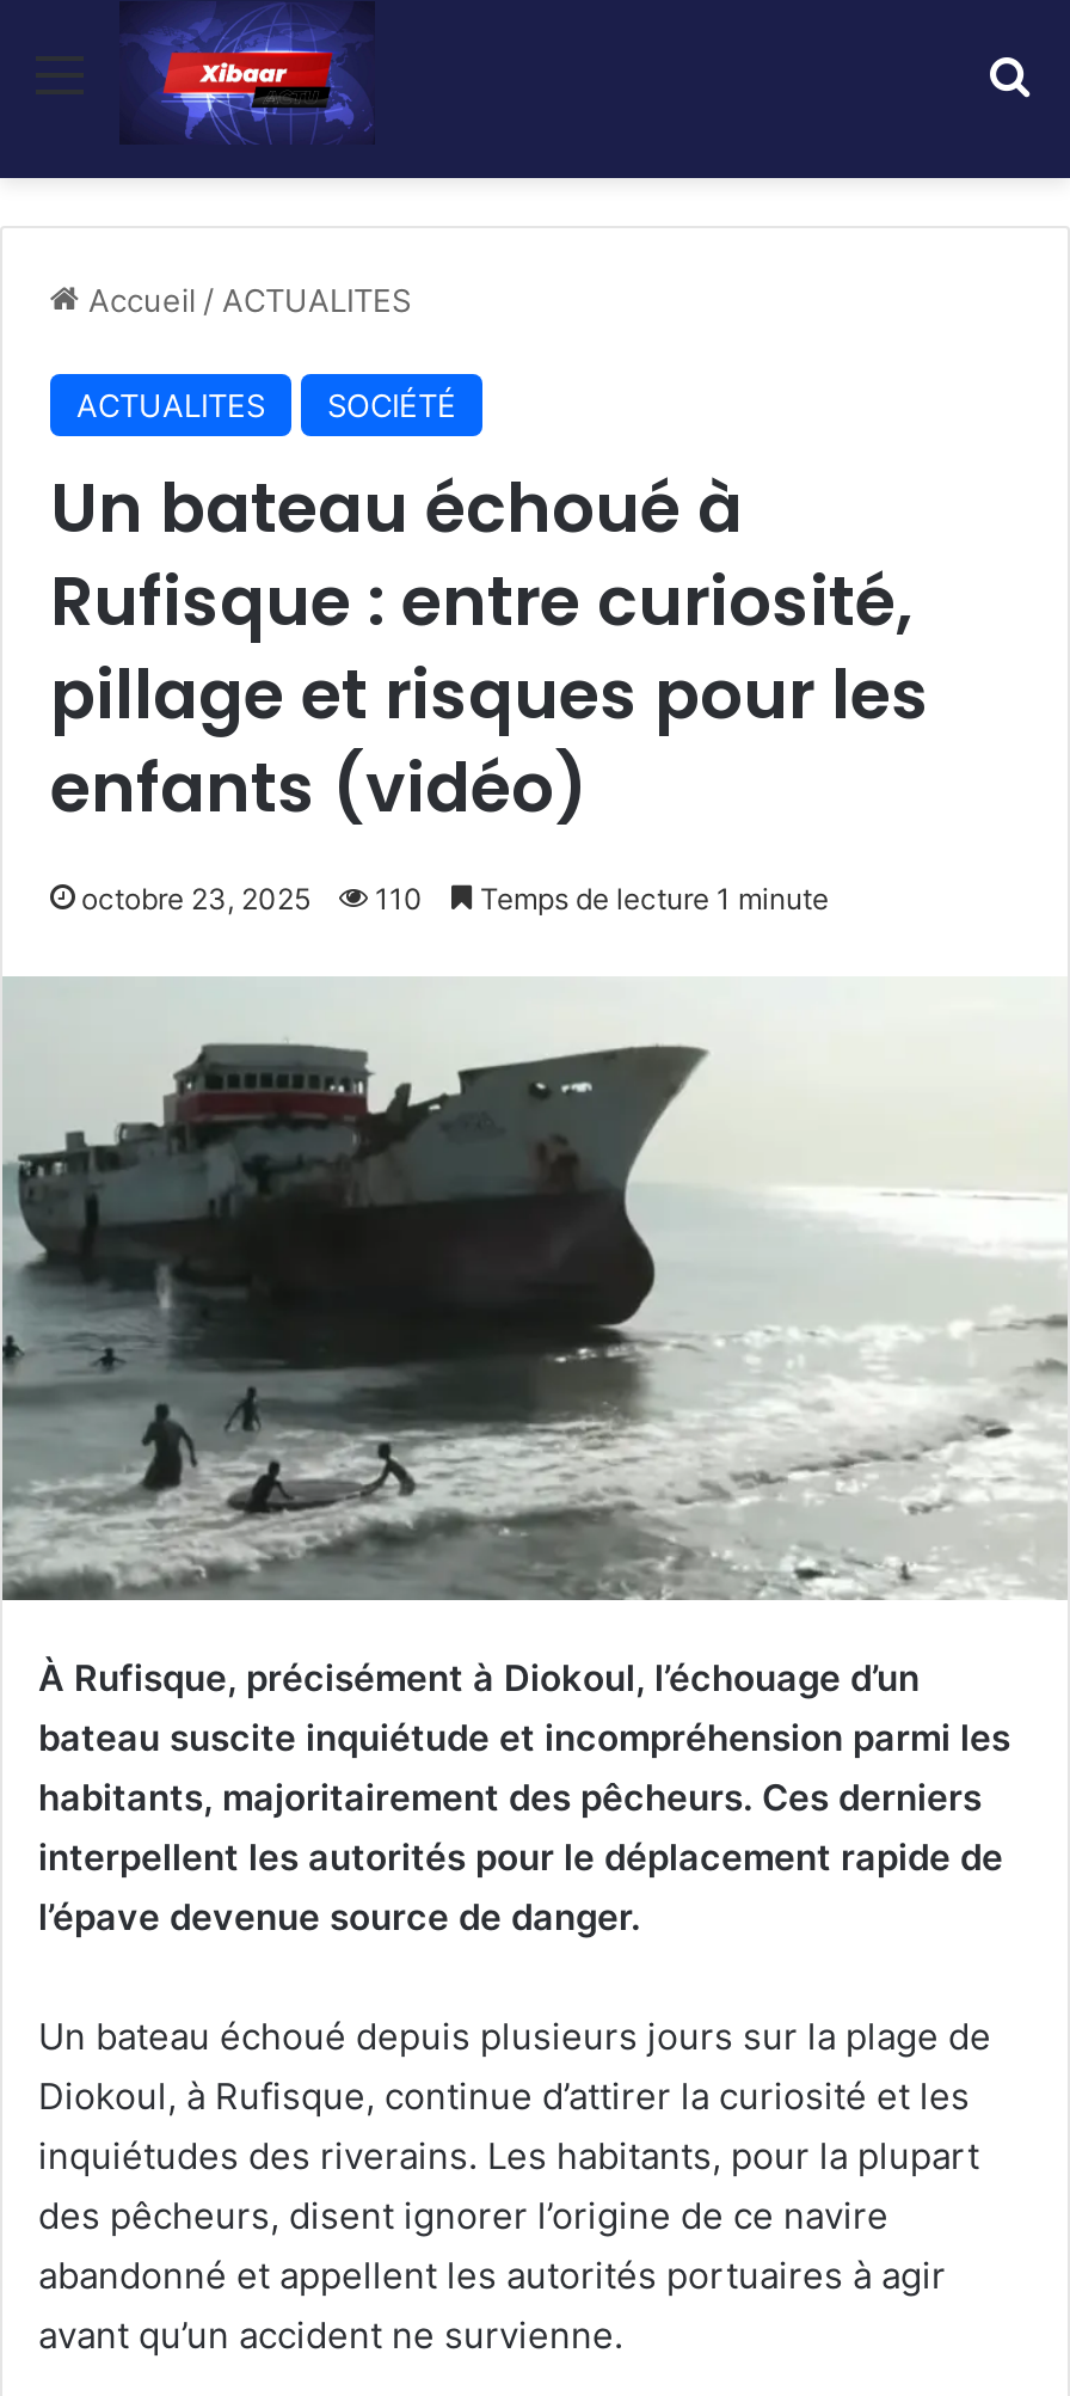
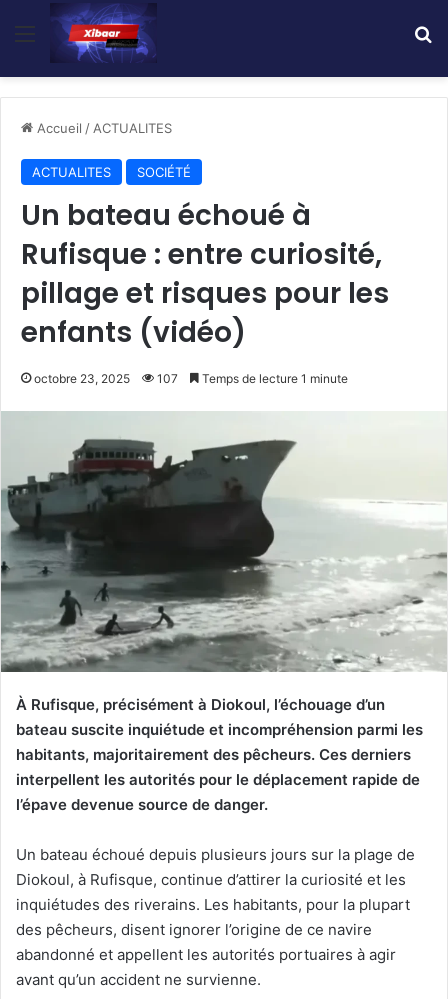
[81,881,829,917] octobre 23, 2025 110 Temps de lecture 1 minute -> [34,371,348,386] octobre 23, 2025 107 Temps de lecture 1 minute

